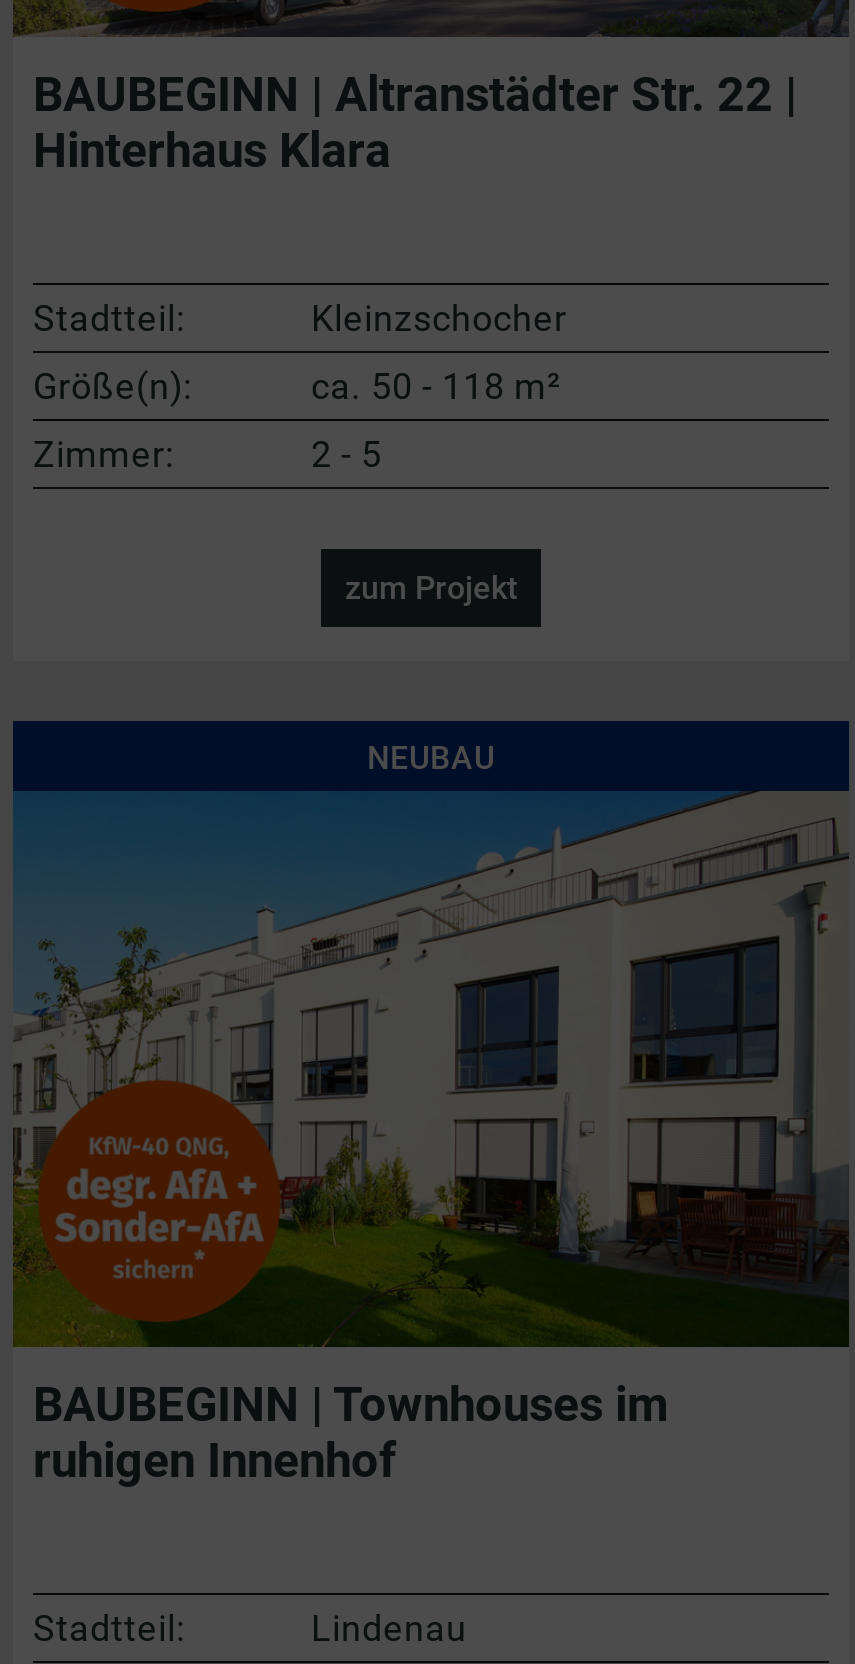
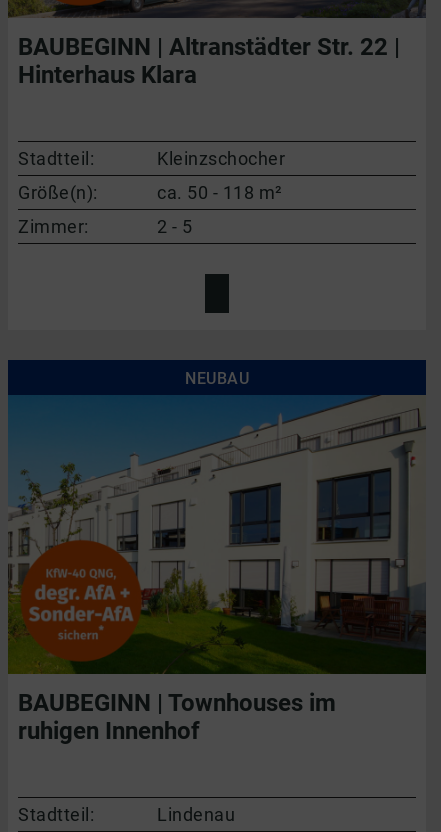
[345,569,517,607] zum Projekt -> none

